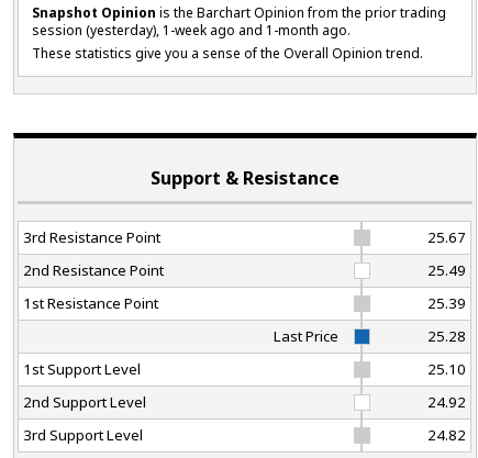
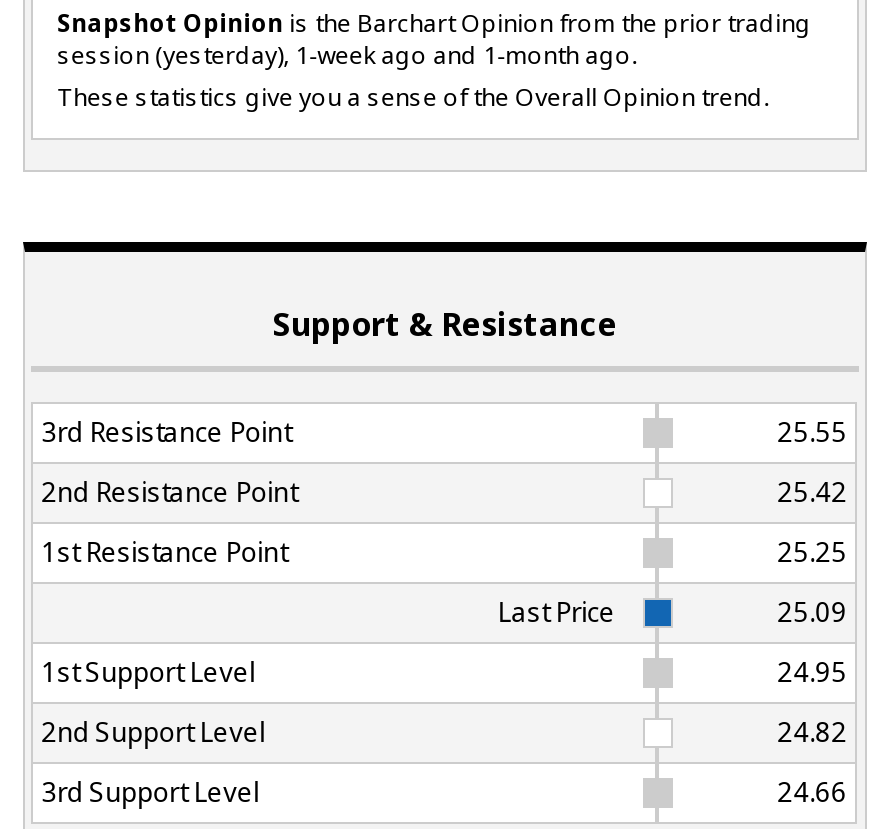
[428,227,466,247] 25.67 -> [777,414,847,450] 25.55
[428,260,466,280] 25.49 -> [777,474,847,510] 25.42
[428,293,466,313] 25.39 -> [777,534,847,570] 25.25
[428,326,466,346] 25.28 -> [777,594,847,630] 25.09
[428,359,466,379] 25.10 -> [777,654,847,690] 24.95
[428,392,466,412] 24.92 -> [777,714,847,750] 24.82
[428,425,466,445] 24.82 -> [777,774,847,810] 24.66

